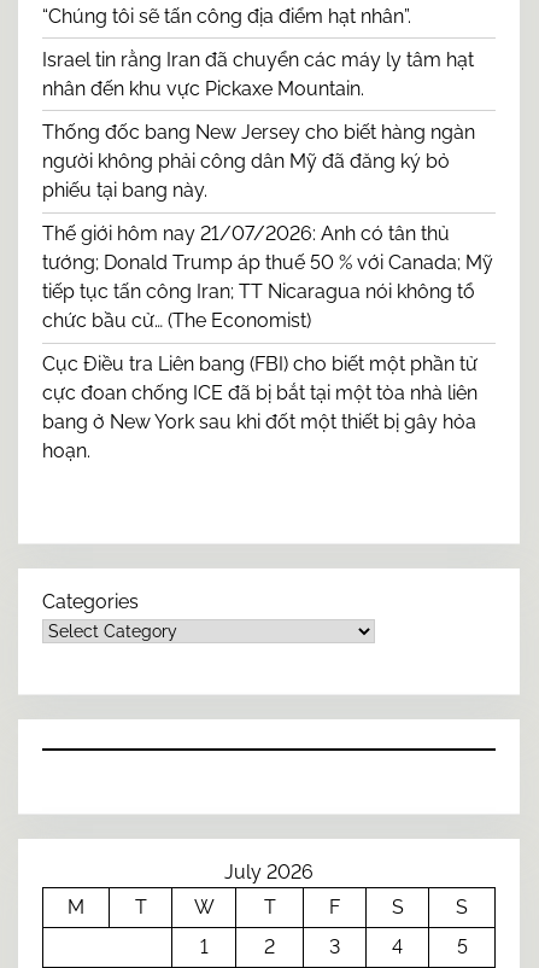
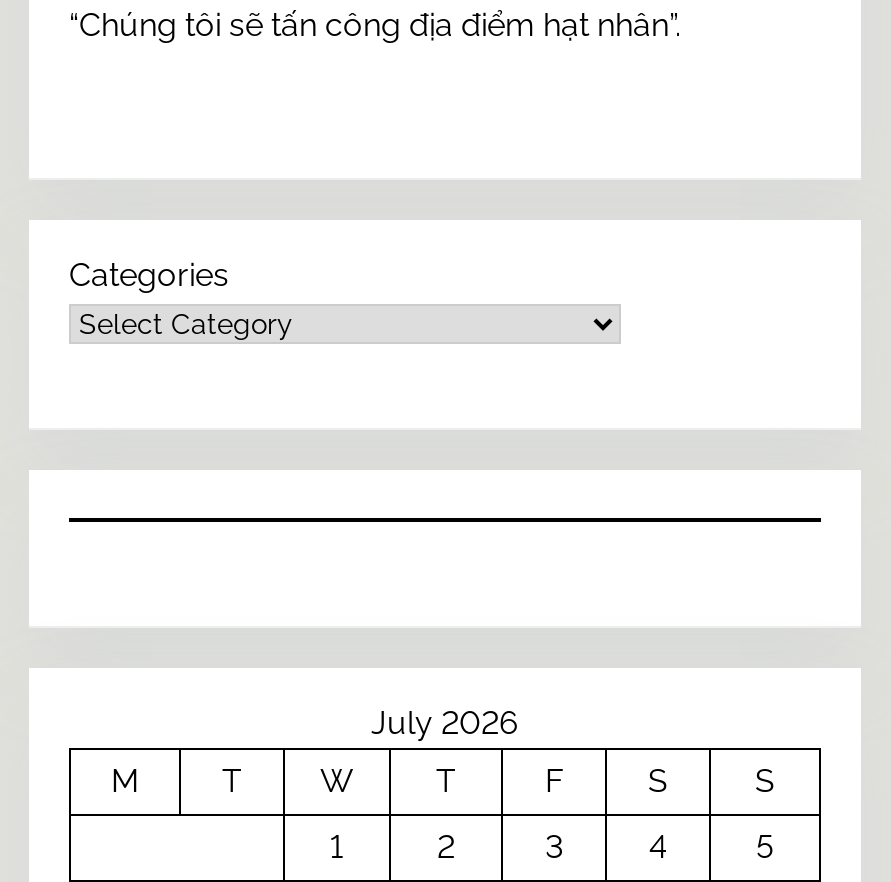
[42,48,493,463] Israel tin rằng Iran đã chuyển các máy ly tâm hạt | nhân đến khu vực Pickaxe Mountain. | Thống đốc bang New Jersey cho biết hàng ngàn | người không phải công dân Mỹ đã đăng ký bỏ | phiếu tại bang này. | Thế giới hôm nay 21/07/2026: Anh có tân thủ | tướng; Donald Trump áp thuế 50 % với Canada; Mỹ | tiếp tục tấn công Iran; TT Nicaragua nói không tổ | chức bầu cử… (The Economist) | Cục Điều tra Liên bang (FBI) cho biết một phần tử | cực đoan chống ICE đã bị bắt tại một tòa nhà liên | bang ở New York sau khi đốt một thiết bị gây hỏa | hoạn. -> none

